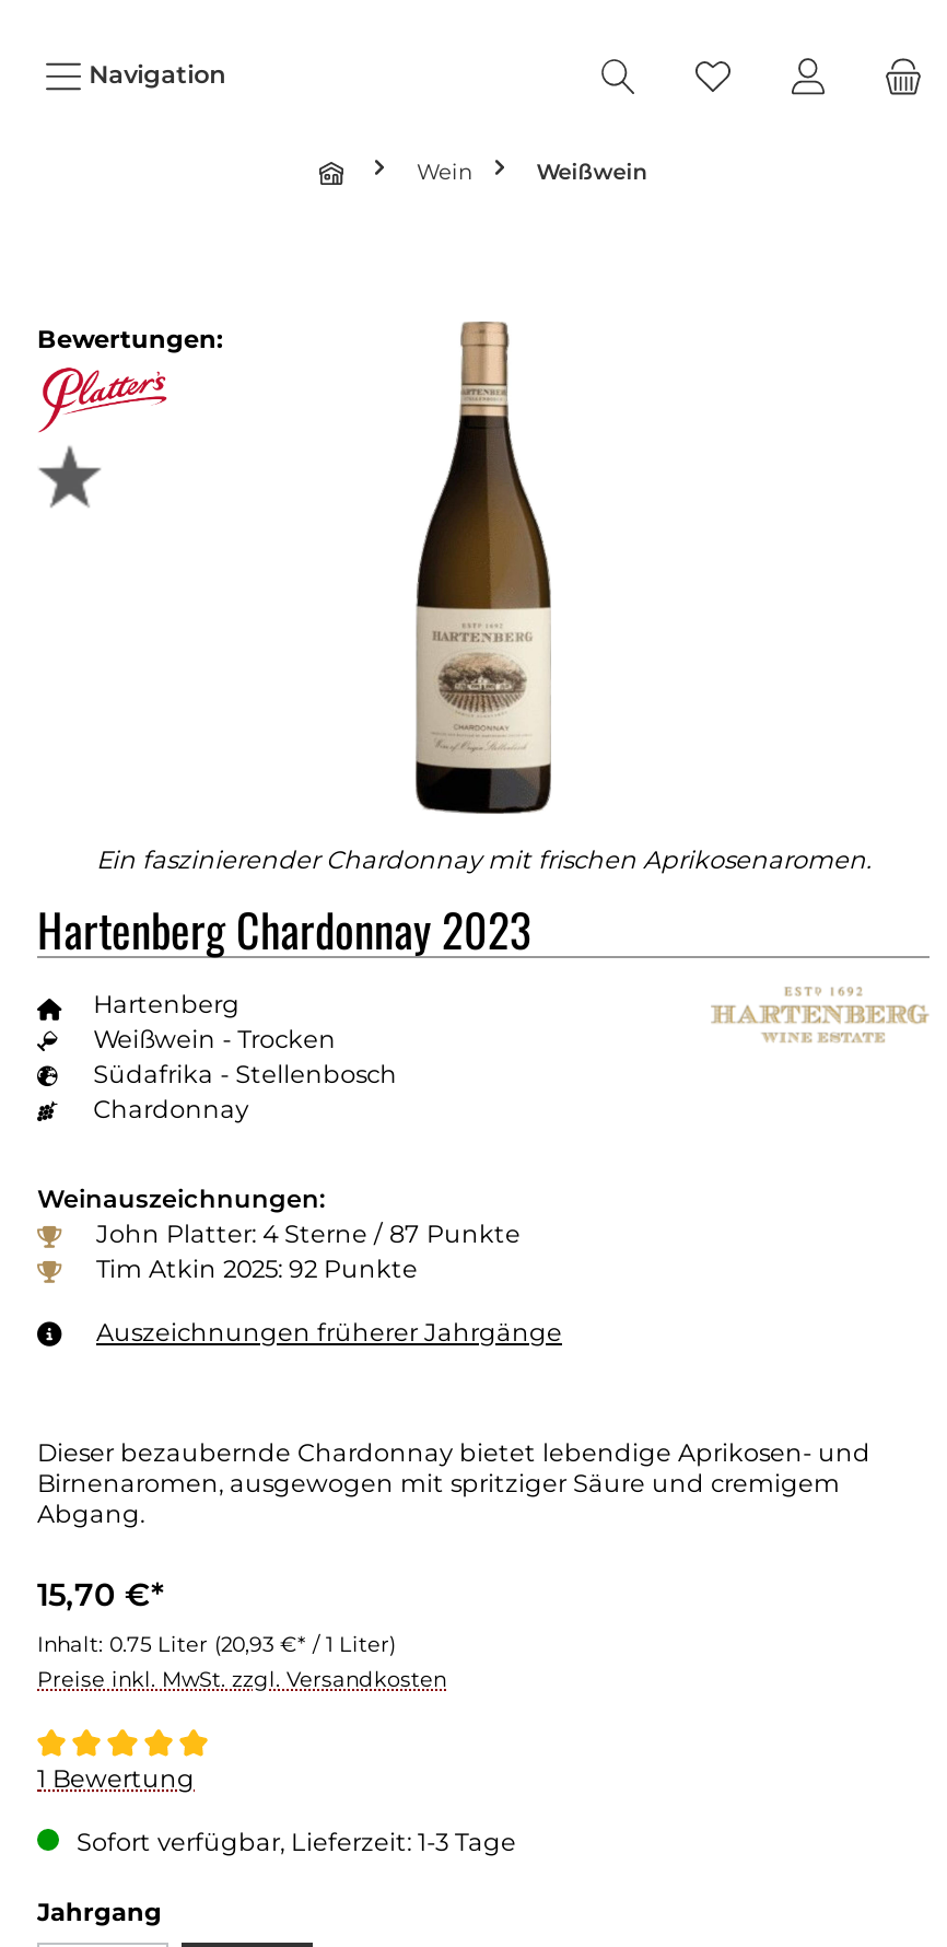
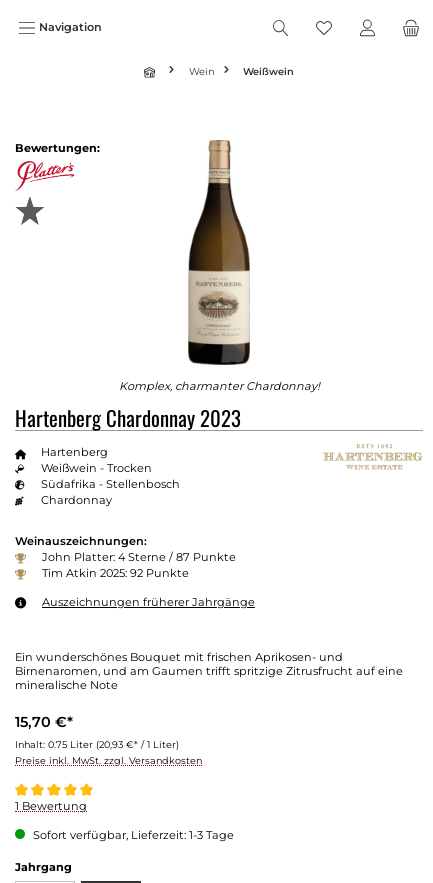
[96,844,870,875] Ein faszinierender Chardonnay mit frischen Aprikosenaromen. -> [118,379,319,393] Komplex, charmanter Chardonnay!
[37,1437,870,1529] Dieser bezaubernde Chardonnay bietet lebendige Aprikosen- und | Birnenaromen, ausgewogen mit spritziger Säure und cremigem | Abgang. -> [15,650,403,692] Ein wunderschönes Bouquet mit frischen Aprikosen- und | Birnenaromen, und am Gaumen trifft spritzige Zitrusfrucht auf eine | mineralische Note

